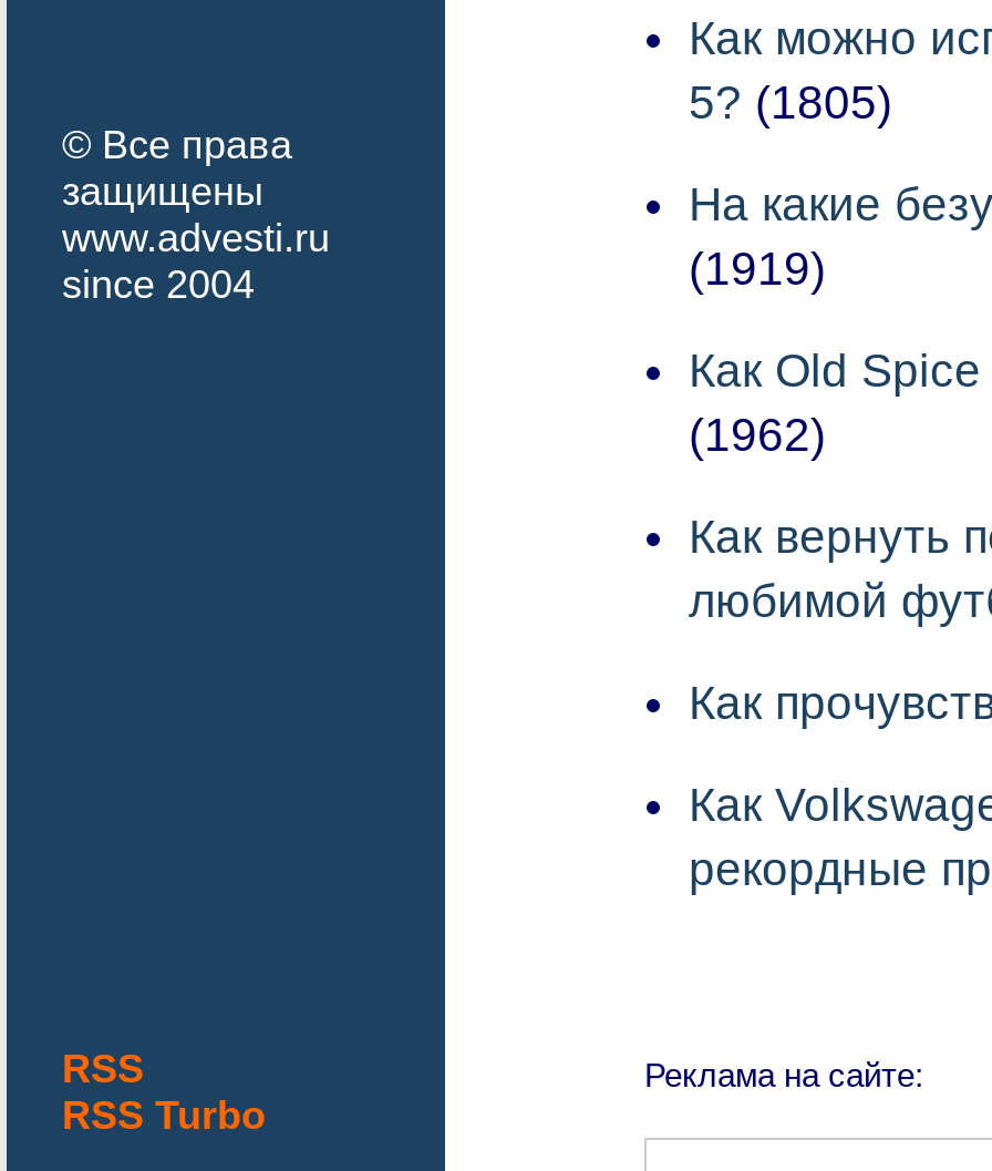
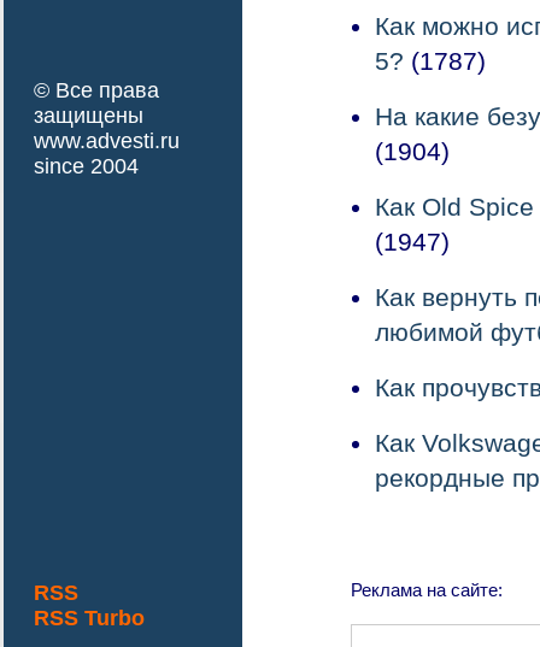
[689,76,892,127] 5? (1805) -> [375,47,486,75] 5? (1787)
[689,243,826,294] (1919) -> [375,137,450,165] (1904)
[689,409,826,460] (1962) -> [375,228,450,255] (1947)

